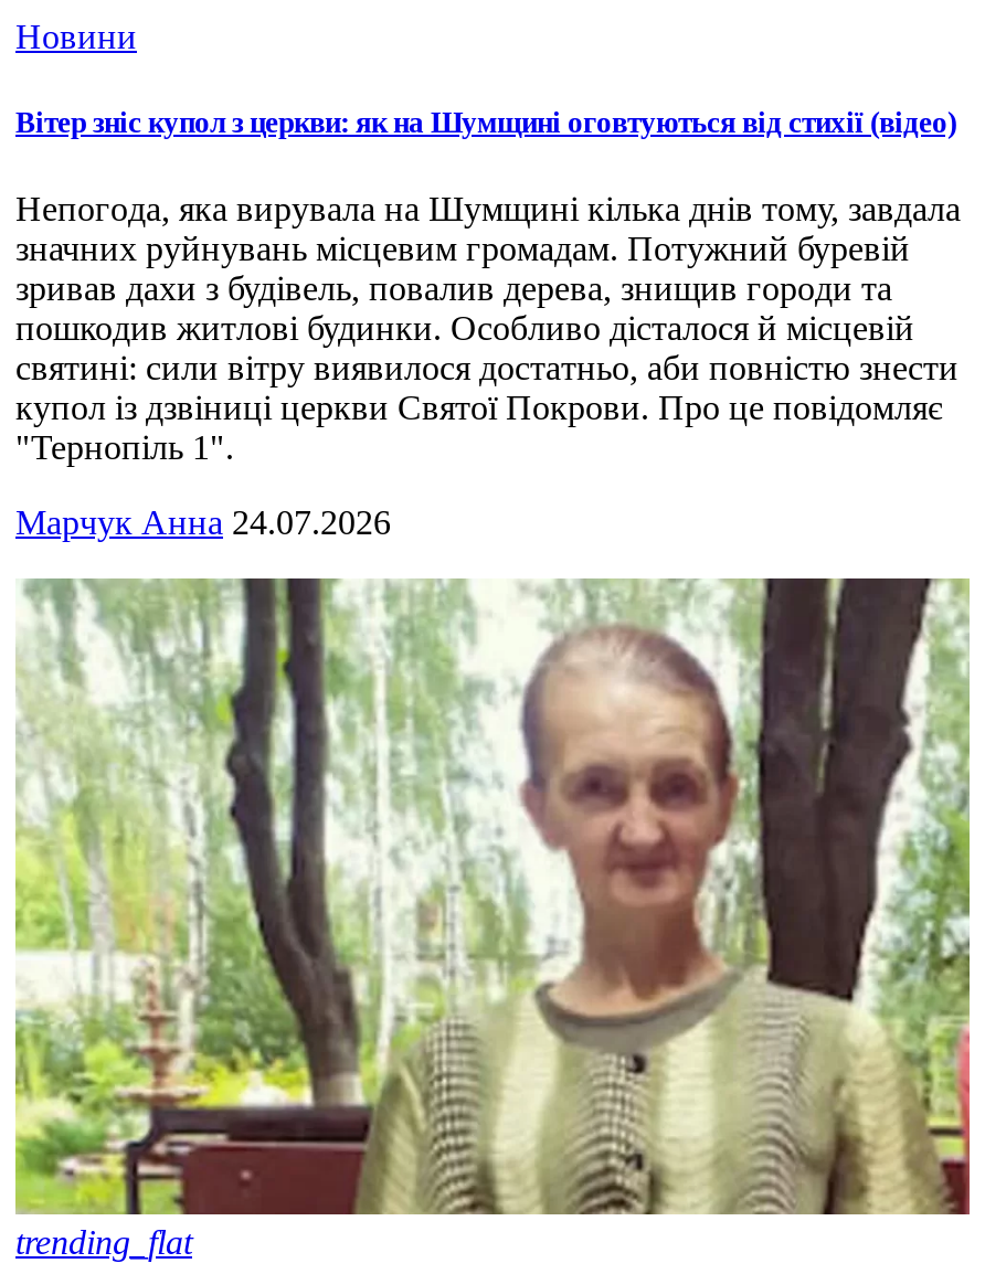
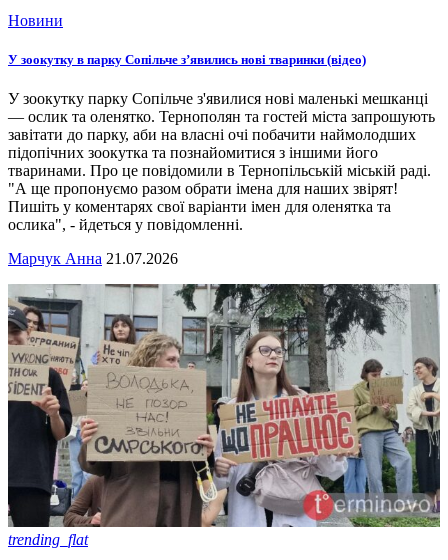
[15,106,956,139] Вітер зніс купол з церкви: як на Шумщині оговтуються від стихії (відео) -> [8,52,366,67] У зоокутку в парку Сопільче з’явились нові тваринки (відео)
[15,191,961,467] Непогода, яка вирувала на Шумщині кілька днів тому, завдала | значних руйнувань місцевим громадам. Потужний буревій | зривав дахи з будівель, повалив дерева, знищив городи та | пошкодив житлові будинки. Особливо дісталося й місцевій | святині: сили вітру виявилося достатньо, аби повністю знести | купол із дзвіниці церкви Святої Покрови. Про це повідомляє | "Тернопіль 1". -> [8,90,435,233] У зоокутку парку Сопільче з'явилися нові маленькі мешканці | — ослик та оленятко. Тернополян та гостей міста запрошують | завітати до парку, аби на власні очі побачити наймолодших | підопічних зоокутка та познайомитися з іншими його | тваринами. Про це повідомили в Тернопільській міській раді. | "А ще пропонуємо разом обрати імена для наших звірят! | Пишіть у коментарях свої варіанти імен для оленятка та | ослика", - йдеться у повідомленні.
[15,504,391,542] Марчук Анна 24.07.2026 -> [8,250,178,267] Марчук Анна 21.07.2026
[13,576,972,1217] [image] -> [7,266,441,528] [image]

